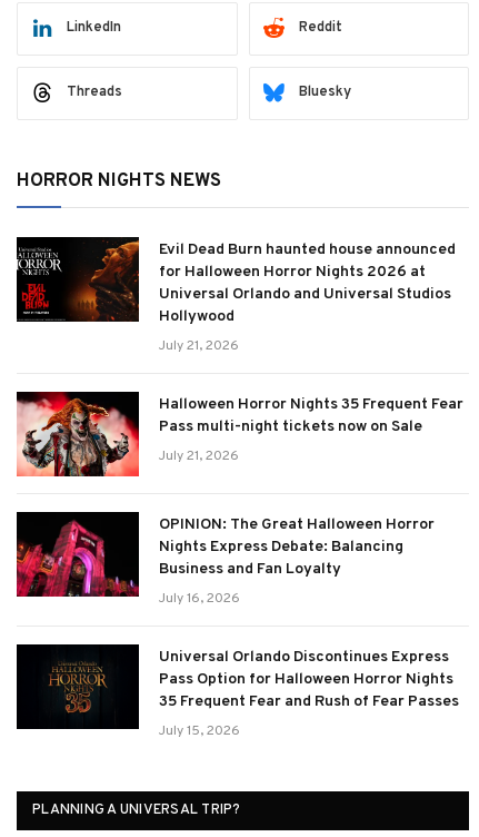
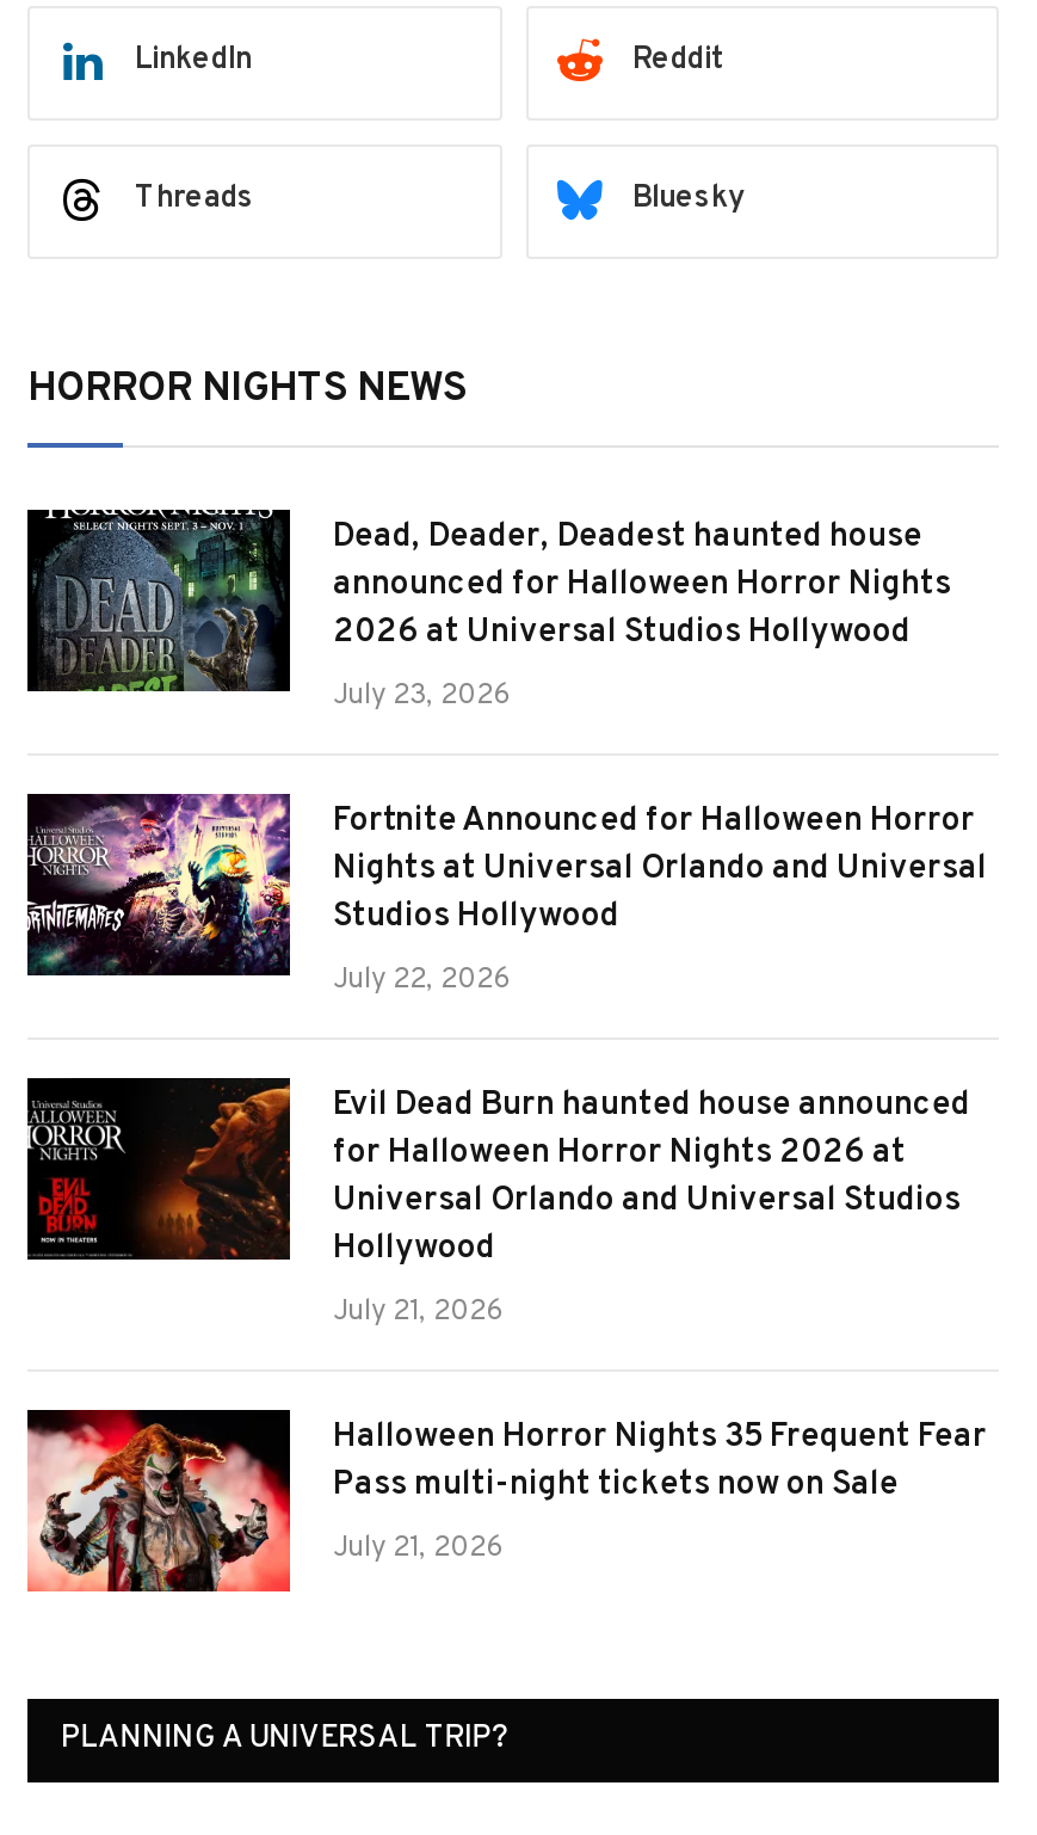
none -> [25,792,292,978] [image]
none -> [27,510,987,999] [image] | Dead, Deader, Deadest haunted house | announced for Halloween Horror Nights | 2026 at Universal Studios Hollywood | July 23, 2026 | Fortnite Announced for Halloween Horror | Nights at Universal Orlando and Universal | Studios Hollywood | July 22, 2026
moved [63,237,463,465] -> [128,1078,987,1567]: [image] | Evil Dead Burn haunted house announced | for Halloween Horror Nights 2026 at | ... | Pass multi-night tickets now on Sale | July 21, 2026
[16,511,459,740] [image] | OPINION: The Great Halloween Horror | Nights Express Debate: Balancing | Business and Fan Loyalty | July 16, 2026 | Universal Orlando Discontinues Express | Pass Option for Halloween Horror Nights | 35 Frequent Fear and Rush of Fear Passes | July 15, 2026 -> none
[16,643,140,730] [image] -> none

